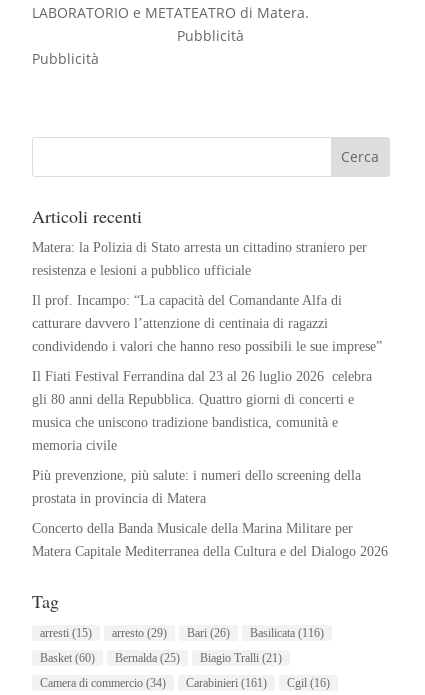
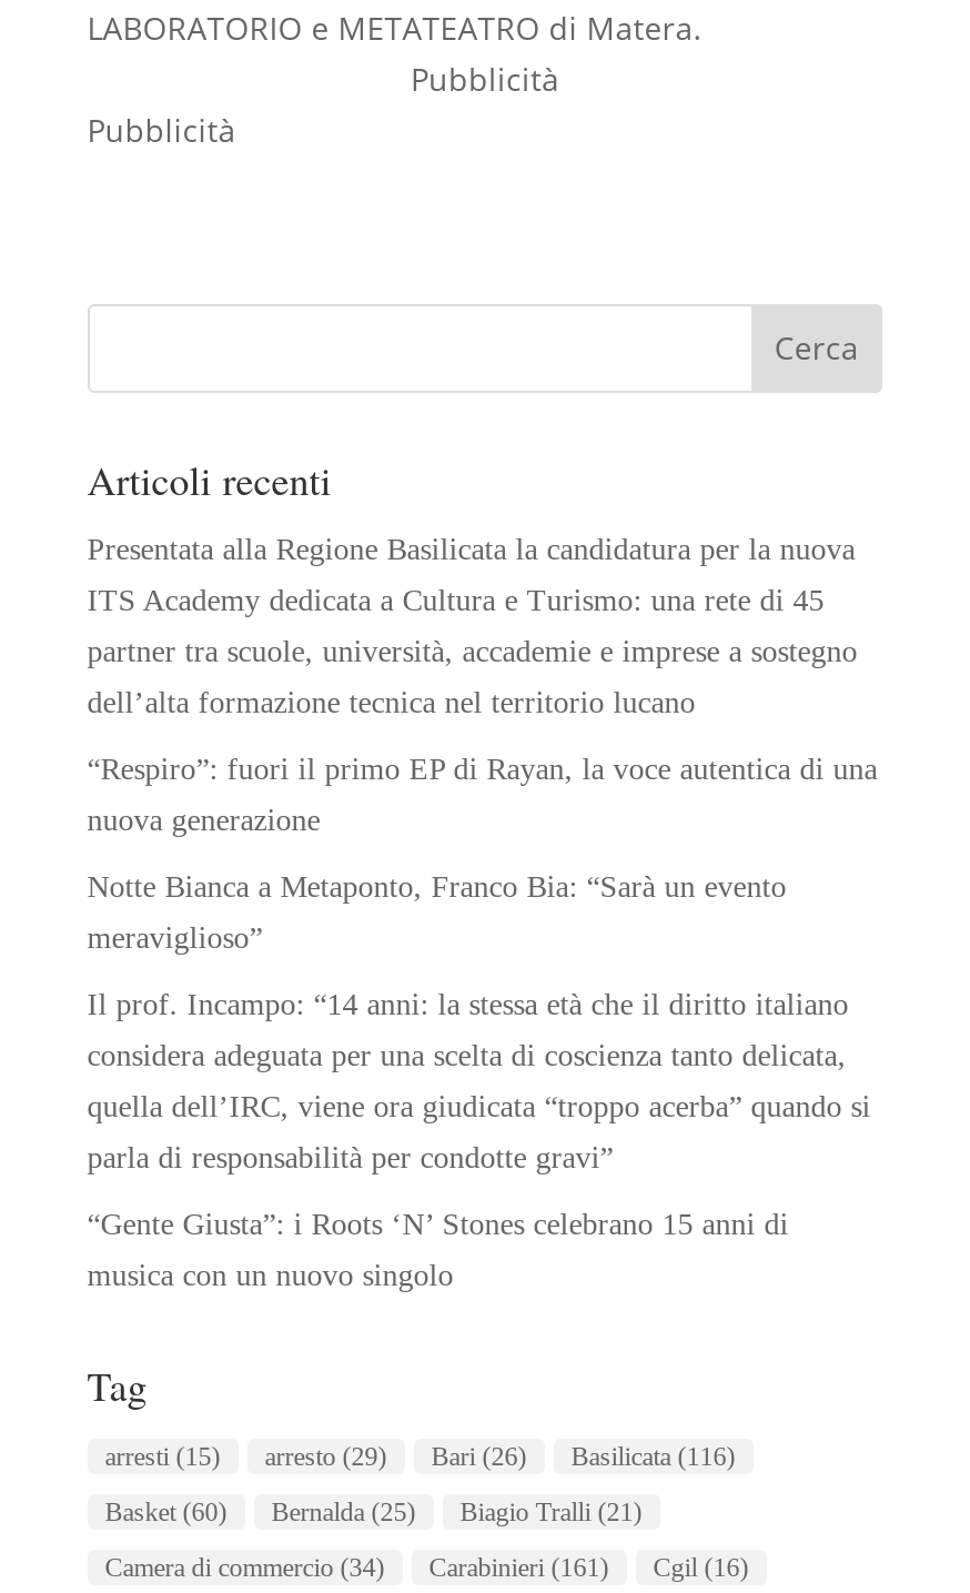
[32,240,388,559] Matera: la Polizia di Stato arresta un cittadino straniero per | resistenza e lesioni a pubblico ufficiale | Il prof. Incampo: “La capacità del Comandante Alfa di | catturare davvero l’attenzione di centinaia di ragazzi | condividendo i valori che hanno reso possibili le sue imprese” | Il Fiati Festival Ferrandina dal 23 al 26 luglio 2026 celebra | gli 80 anni della Repubblica. Quattro giorni di concerti e | musica che uniscono tradizione bandistica, comunità e | memoria civile | Più prevenzione, più salute: i numeri dello screening della | prostata in provincia di Matera | Concerto della Banda Musicale della Marina Militare per | Matera Capitale Mediterranea della Cultura e del Dialogo 2026 -> [87,532,877,1291] Presentata alla Regione Basilicata la candidatura per la nuova | ITS Academy dedicata a Cultura e Turismo: una rete di 45 | partner tra scuole, università, accademie e imprese a sostegno | dell’alta formazione tecnica nel territorio lucano | “Respiro”: fuori il primo EP di Rayan, la voce autentica di una | nuova generazione | Notte Bianca a Metaponto, Franco Bia: “Sarà un evento | meraviglioso” | Il prof. Incampo: “14 anni: la stessa età che il diritto italiano | considera adeguata per una scelta di coscienza tanto delicata, | quella dell’IRC, viene ora giudicata “troppo acerba” quando si | parla di responsabilità per condotte gravi” | “Gente Giusta”: i Roots ‘N’ Stones celebrano 15 anni di | musica con un nuovo singolo

